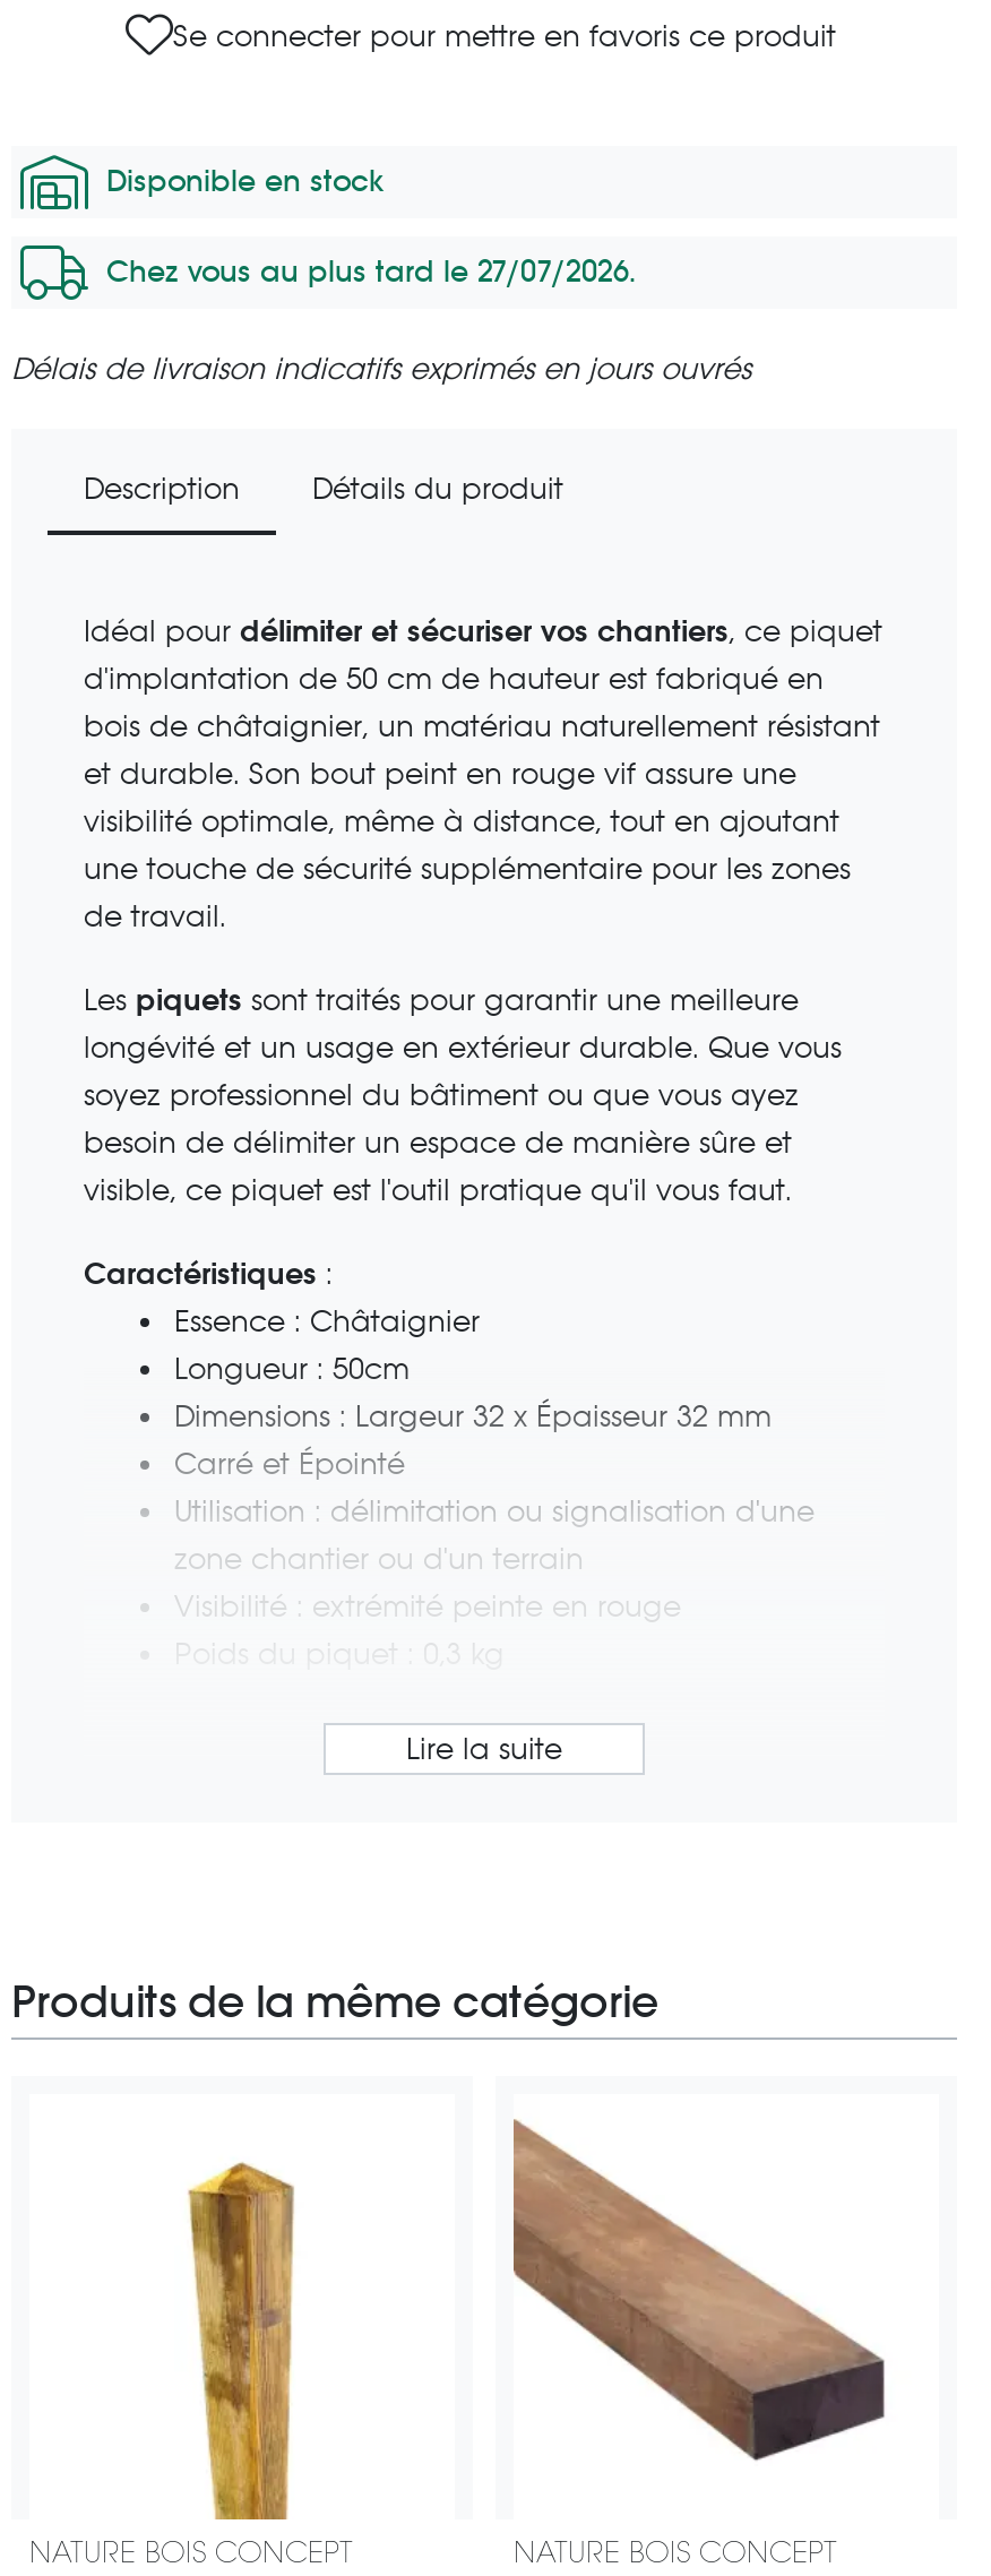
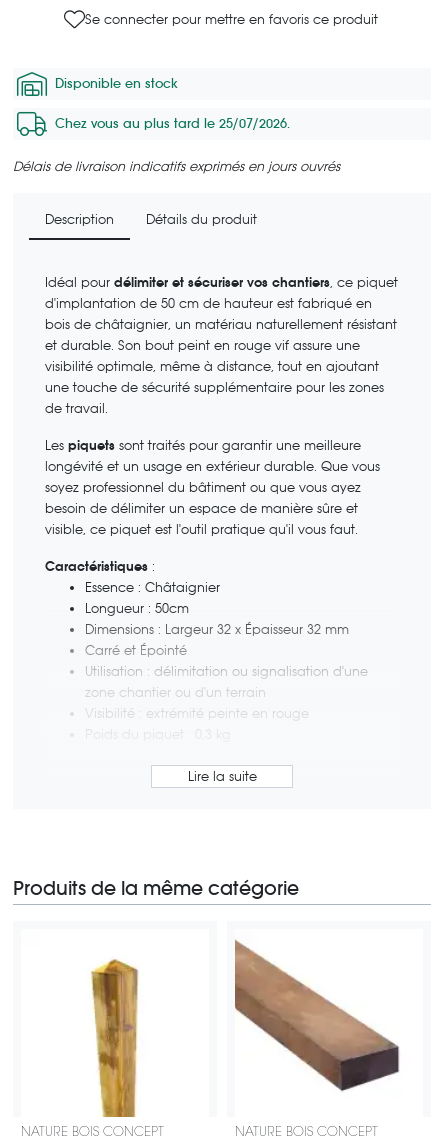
[106,253,636,292] Chez vous au plus tard le 27/07/2026. -> [55,115,290,132] Chez vous au plus tard le 25/07/2026.

